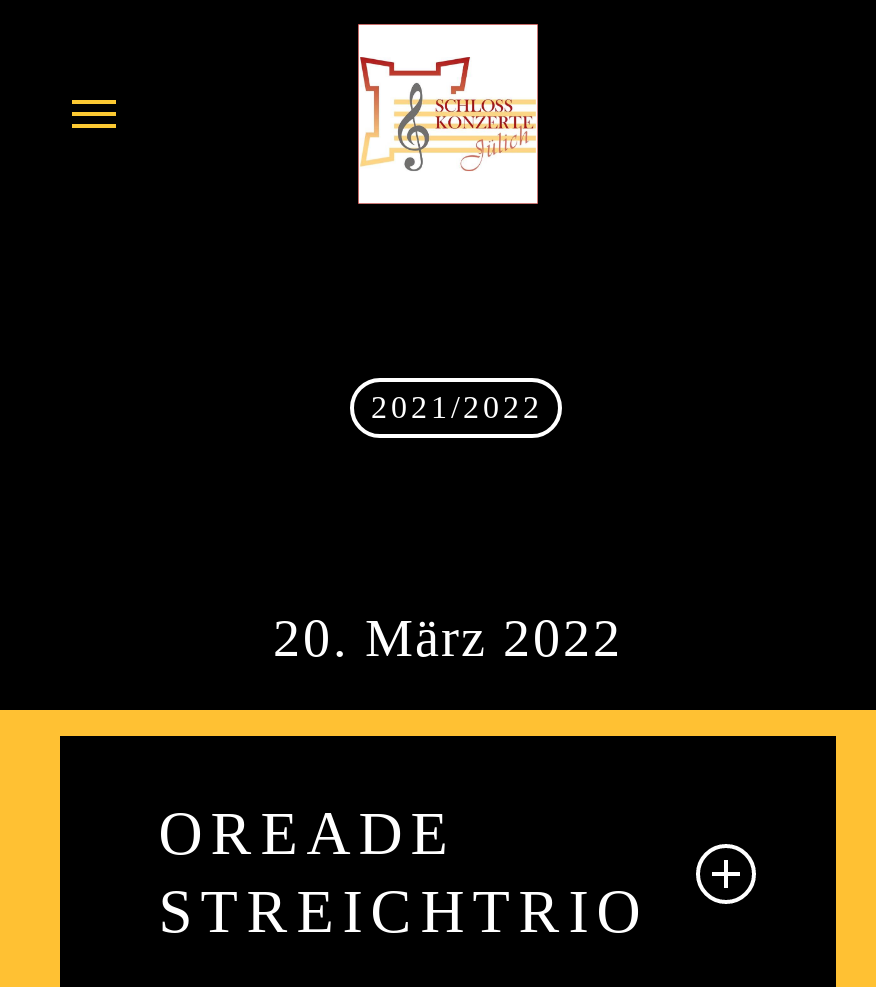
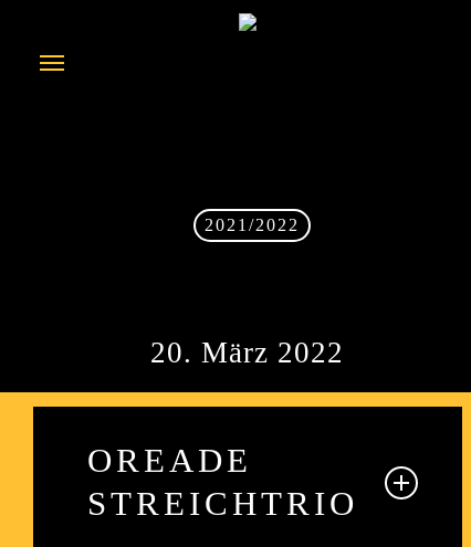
[356,22,540,206] [image] -> none

